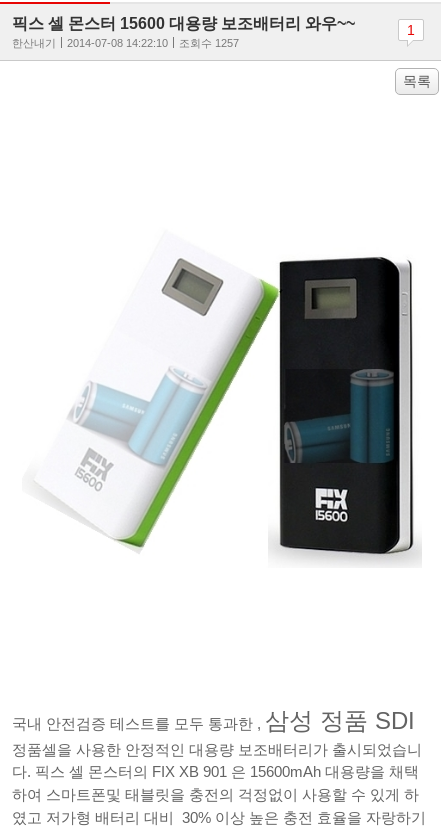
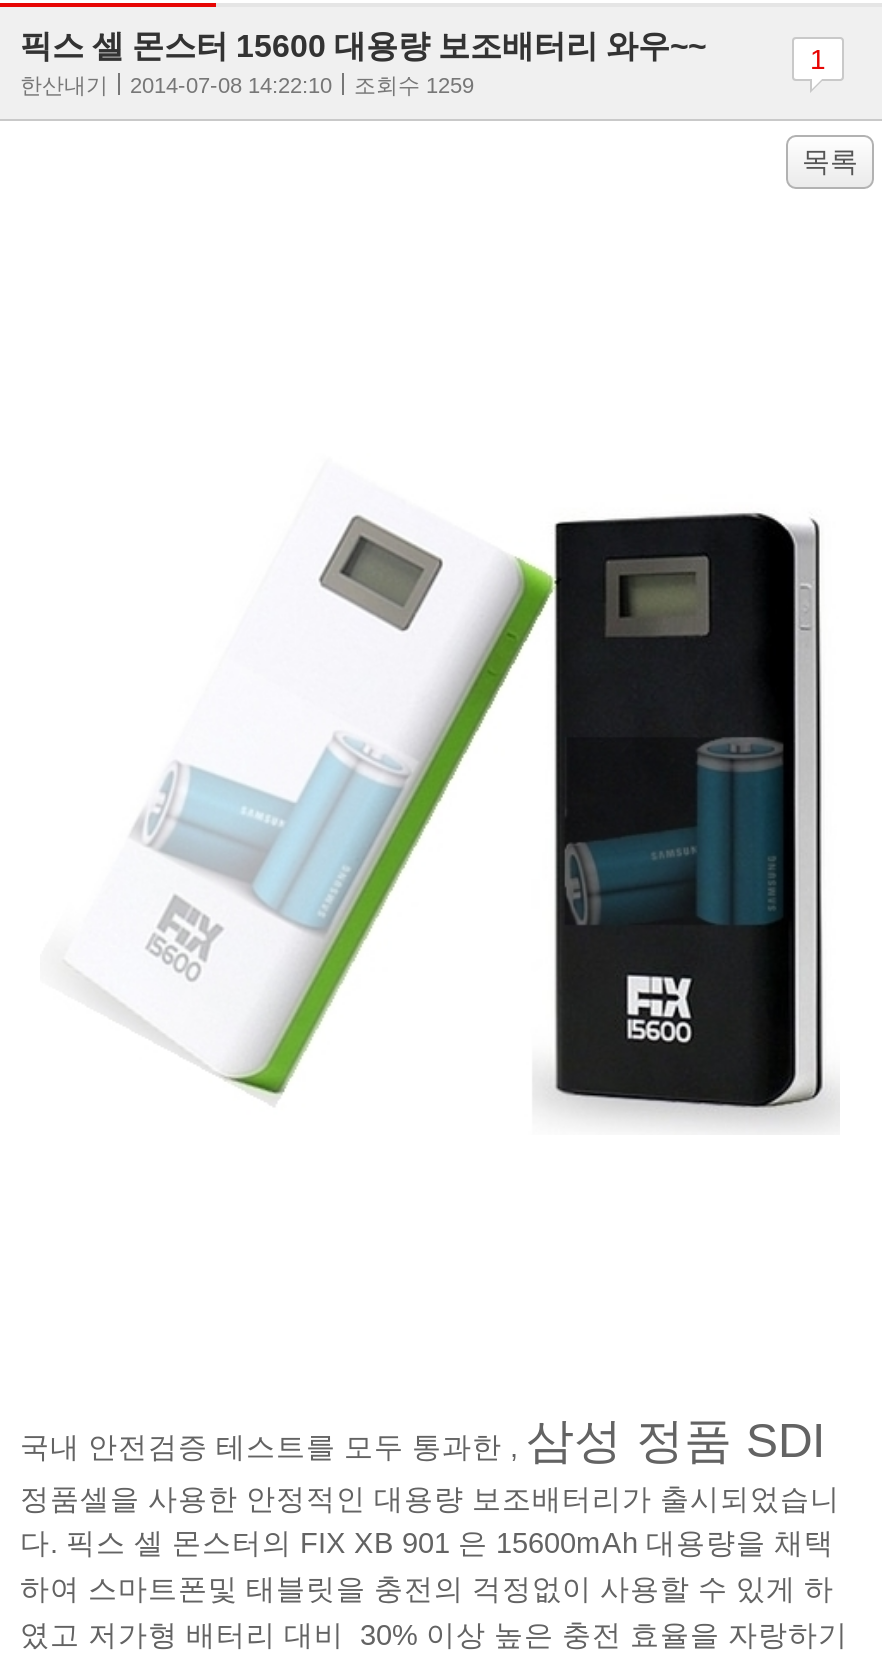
[12,37,239,49] 한산내기 2014-07-08 14:22:10 조회수 1257 -> [20,73,474,97] 한산내기 2014-07-08 14:22:10 조회수 1259

